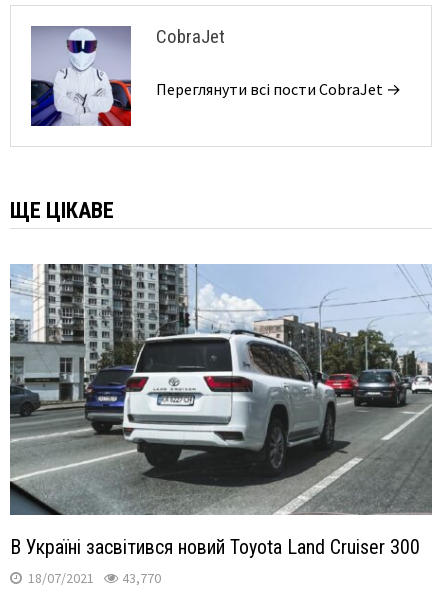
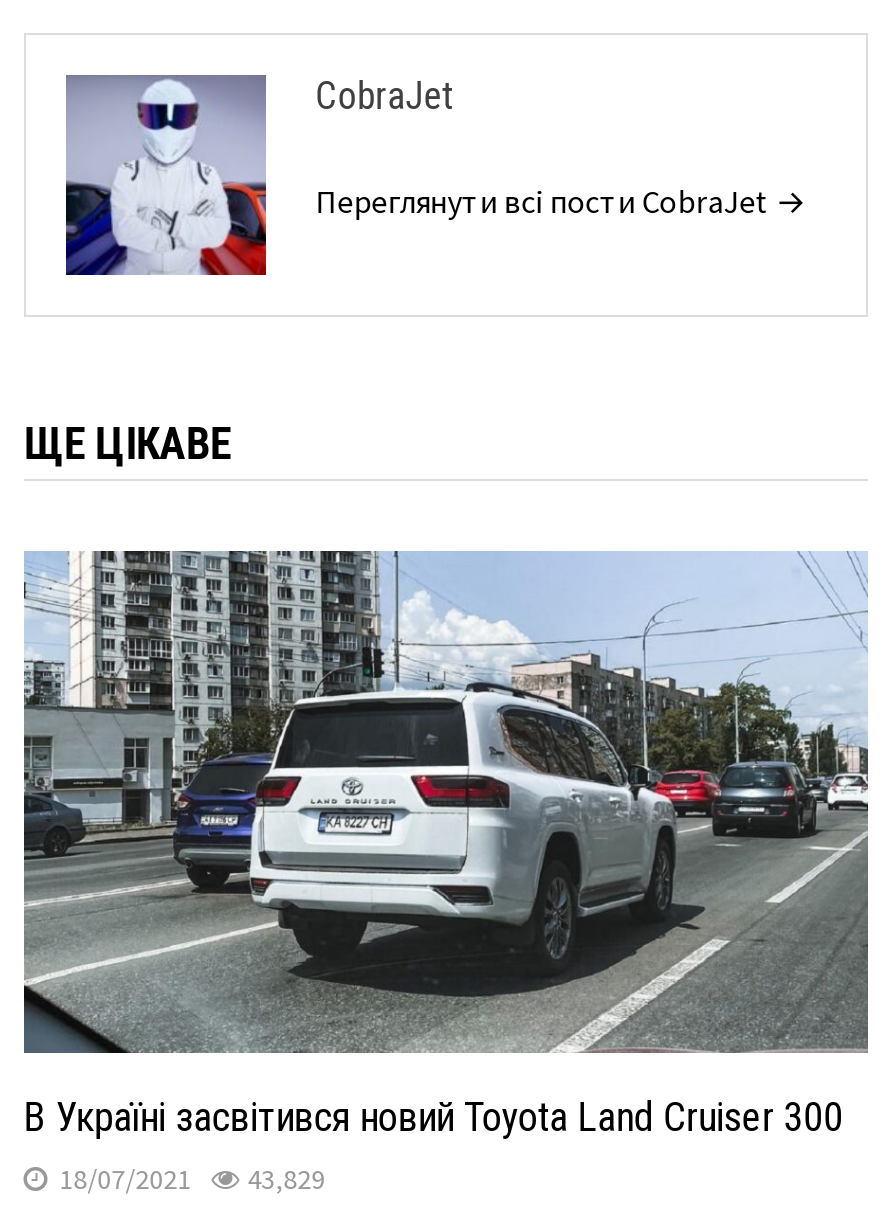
[28,569,161,587] 18/07/2021 43,770 -> [60,1162,326,1198] 18/07/2021 43,829

